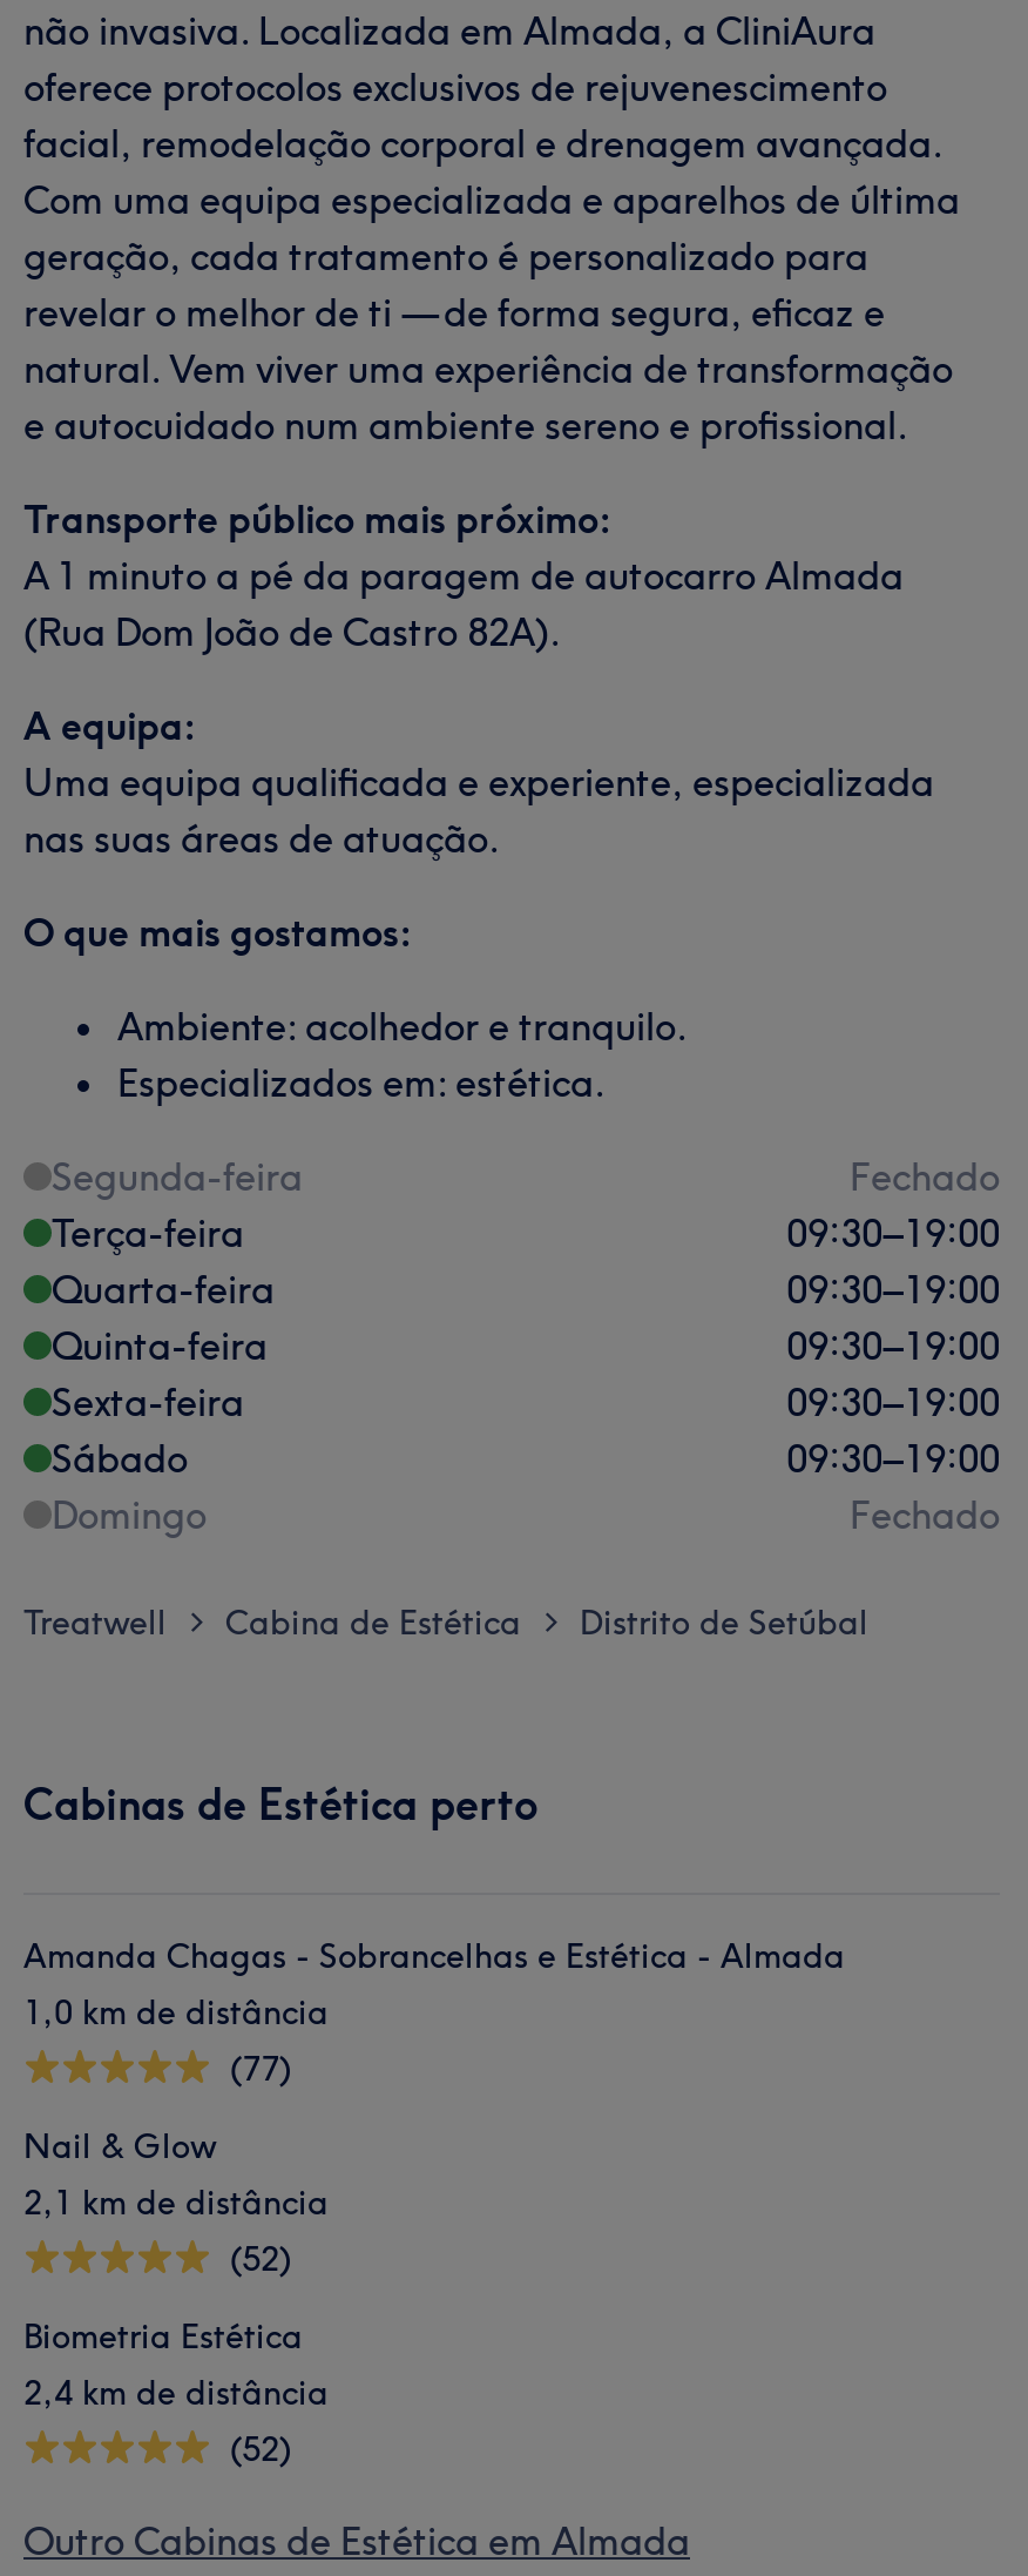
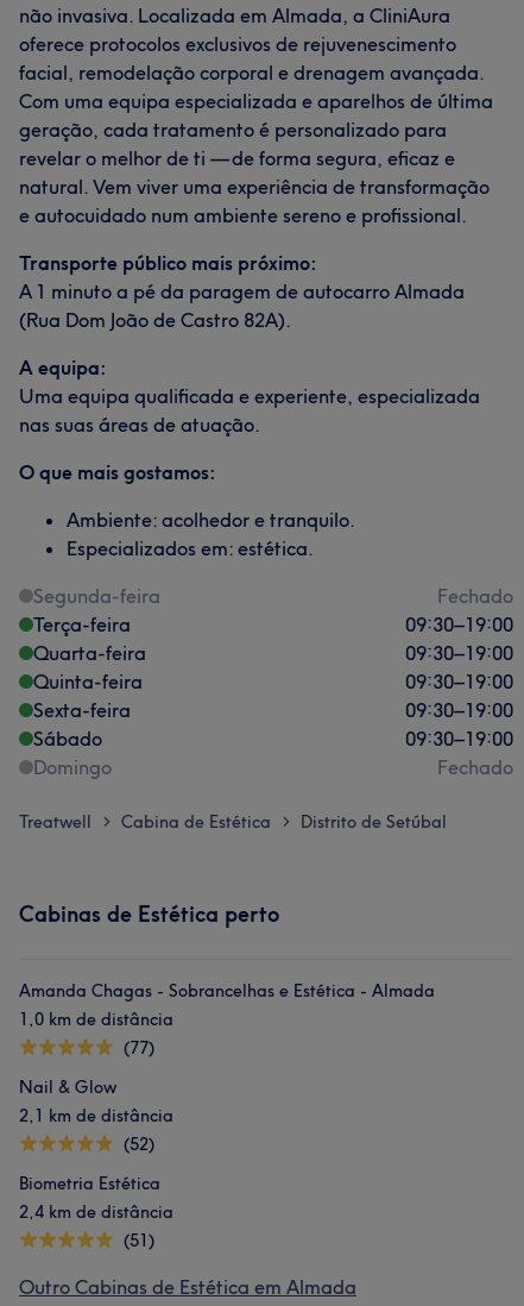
[230,2428,291,2470] (52) -> [124,1230,154,1251] (51)

